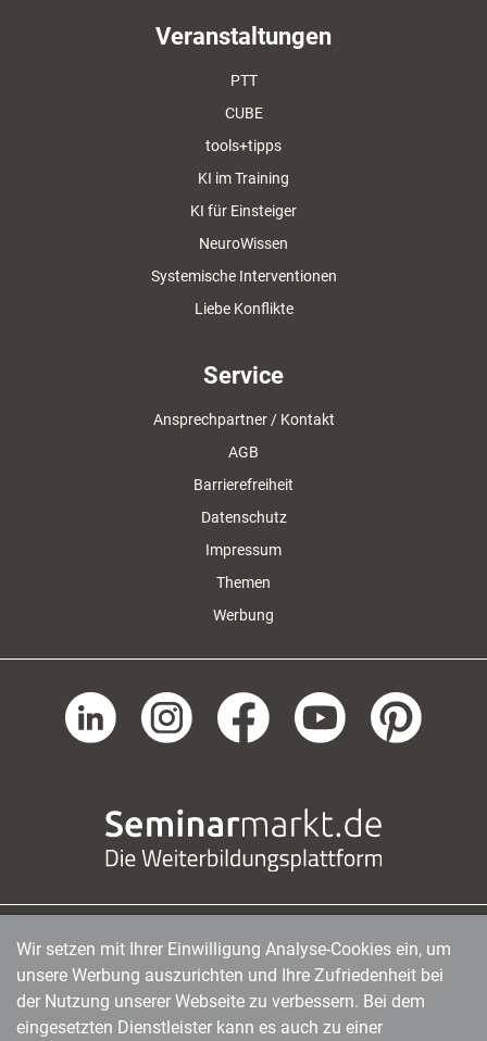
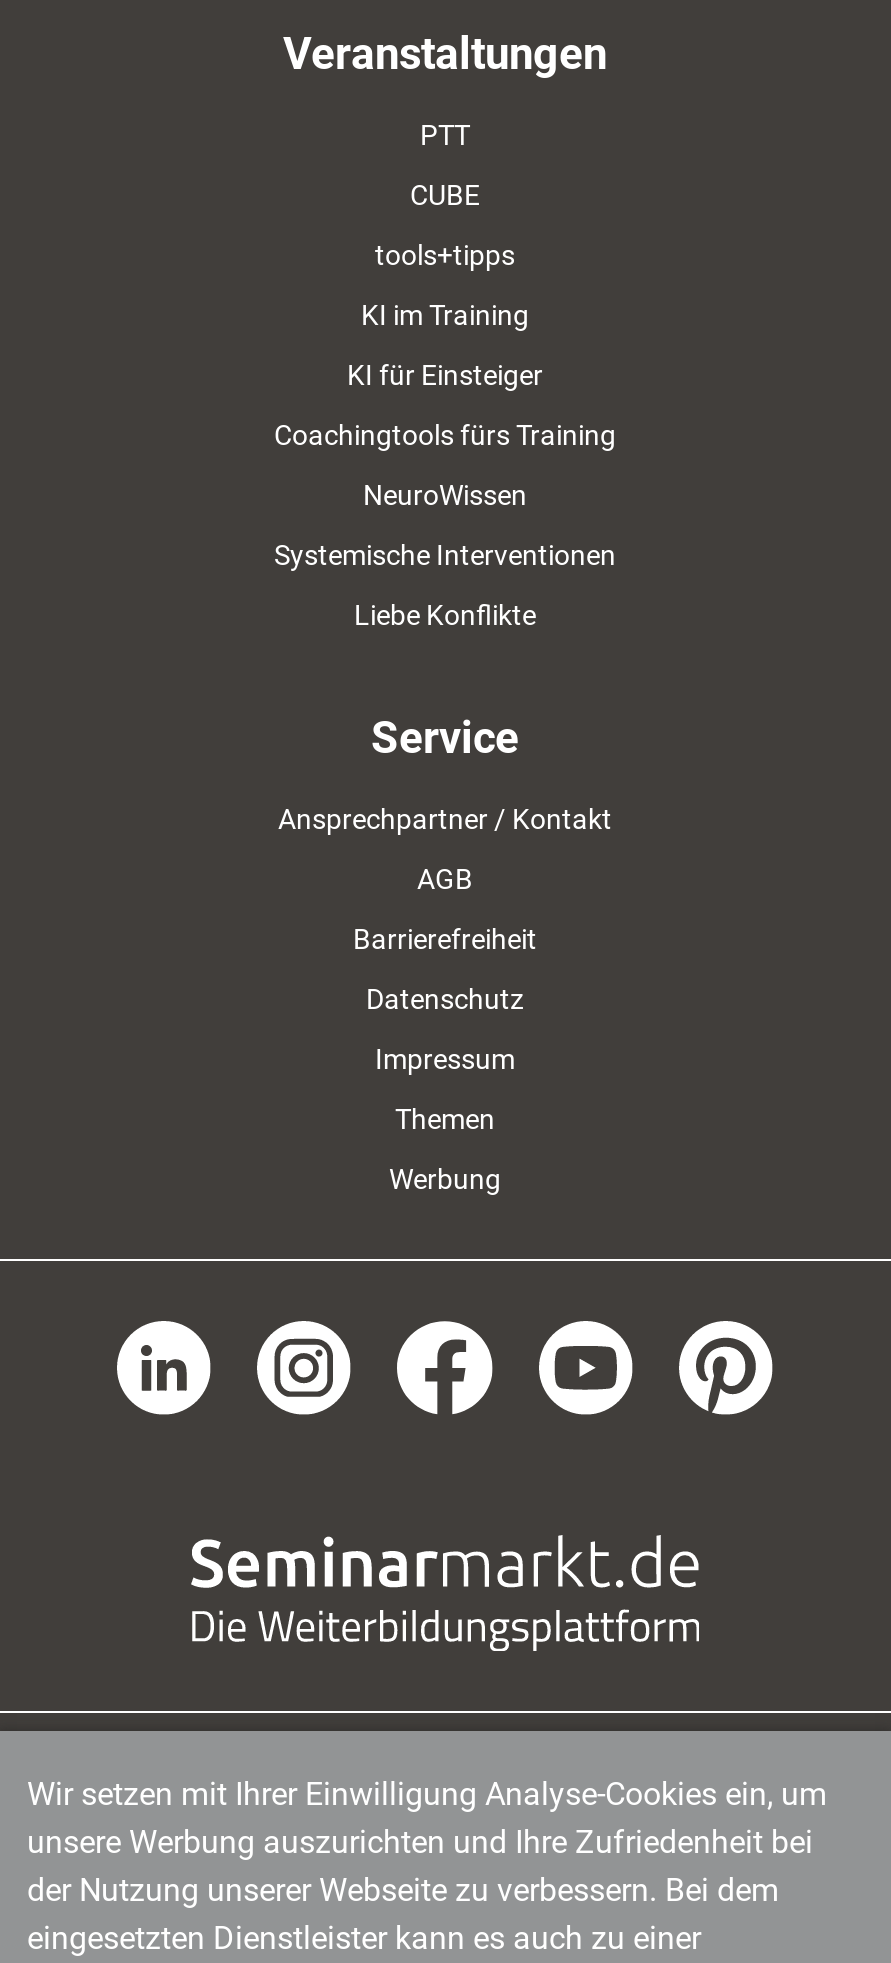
none -> [274,419,616,451] Coachingtools fürs Training

